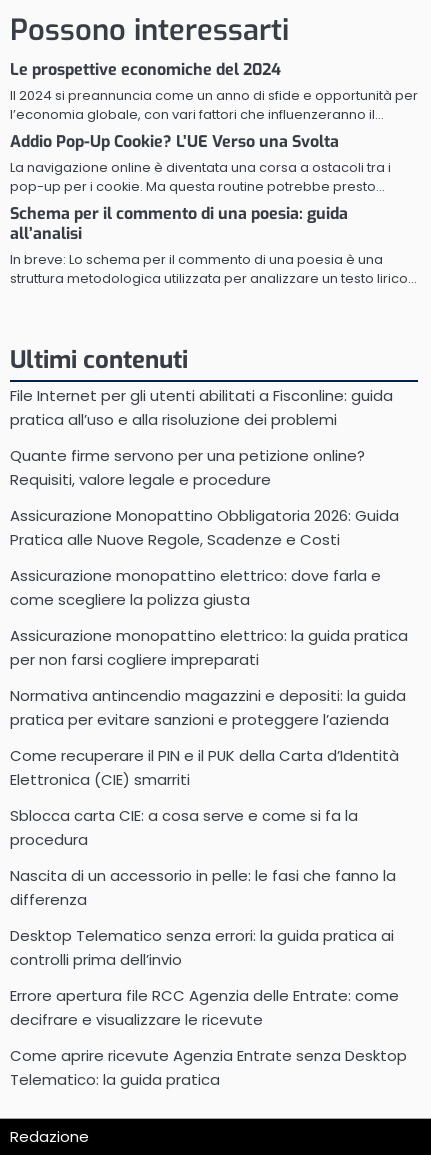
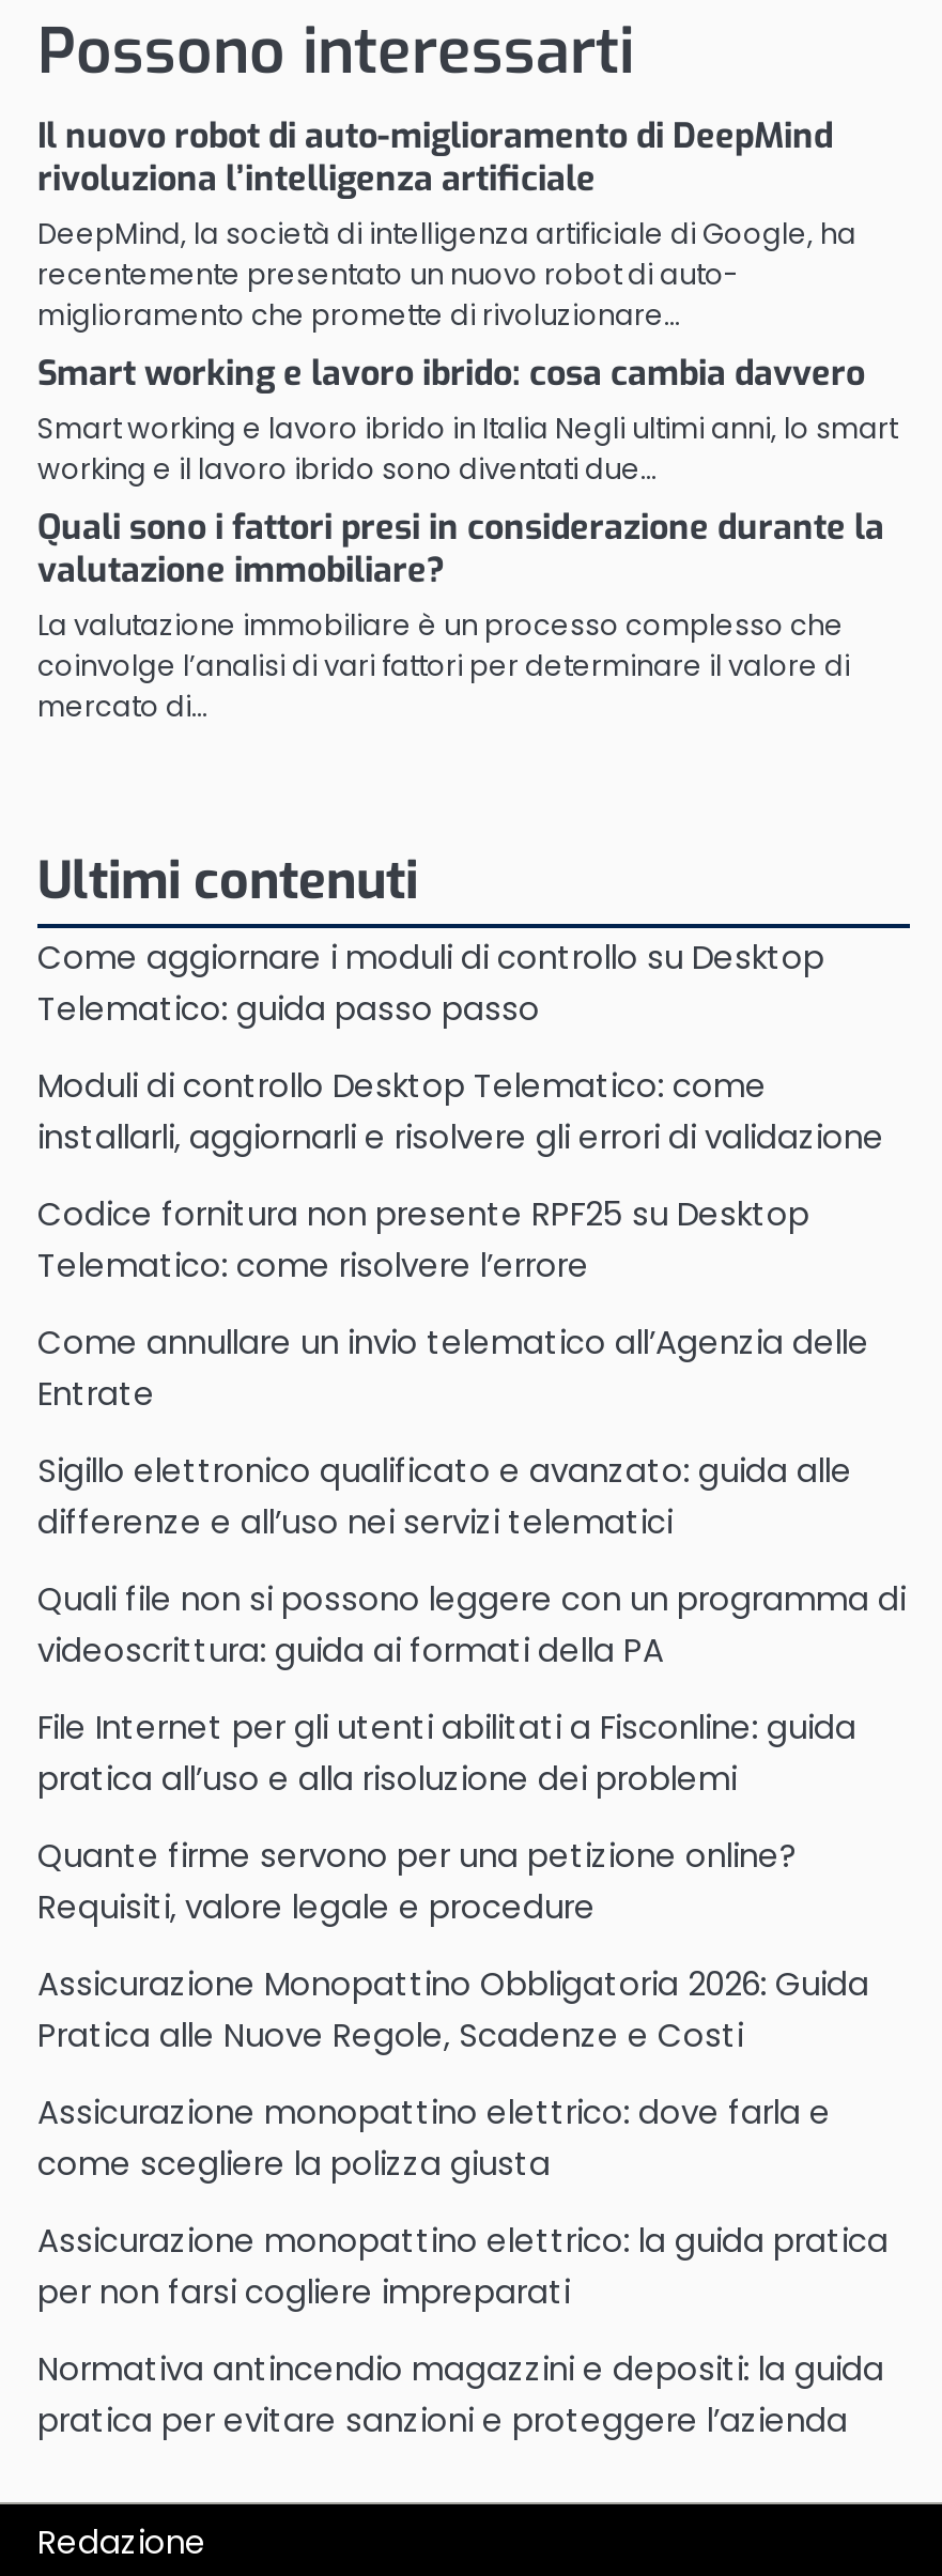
[10,59,418,288] Le prospettive economiche del 2024 | Il 2024 si preannuncia come un anno di sfide e opportunità per | l’economia globale, con vari fattori che influenzeranno il… | Addio Pop-Up Cookie? L’UE Verso una Svolta | La navigazione online è diventata una corsa a ostacoli tra i | pop-up per i cookie. Ma questa routine potrebbe presto… | Schema per il commento di una poesia: guida | all’analisi | In breve: Lo schema per il commento di una poesia è una | struttura metodologica utilizzata per analizzare un testo lirico… -> [37,112,897,726] Il nuovo robot di auto-miglioramento di DeepMind | rivoluziona l’intelligenza artificiale | DeepMind, la società di intelligenza artificiale di Google, ha | recentemente presentato un nuovo robot di auto- | miglioramento che promette di rivoluzionare… | Smart working e lavoro ibrido: cosa cambia davvero | Smart working e lavoro ibrido in Italia Negli ultimi anni, lo smart | working e il lavoro ibrido sono diventati due… | Quali sono i fattori presi in considerazione durante la | valutazione immobiliare? | La valutazione immobiliare è un processo complesso che | coinvolge l’analisi di vari fattori per determinare il valore di | mercato di…
none -> [37,934,906,1672] Come aggiornare i moduli di controllo su Desktop | Telematico: guida passo passo | Moduli di controllo Desktop Telematico: come | installarli, aggiornarli e risolvere gli errori di validazione | Codice fornitura non presente RPF25 su Desktop | Telematico: come risolvere l’errore | Come annullare un invio telematico all’Agenzia delle | Entrate | Sigillo elettronico qualificato e avanzato: guida alle | differenze e all’uso nei servizi telematici | Quali file non si possono leggere con un programma di | videoscrittura: guida ai formati della PA
moved [10,385,408,730] -> [37,1704,889,2441]: File Internet per gli utenti abilitati a Fisconline: guida | pratica all’uso e alla risoluzione dei problemi | Quante firme servono per una petizione online? | ... | Normativa antincendio magazzini e depositi: la guida | pratica per evitare sanzioni e proteggere l’azienda
[10,745,407,1090] Come recuperare il PIN e il PUK della Carta d’Identità | Elettronica (CIE) smarriti | Sblocca carta CIE: a cosa serve e come si fa la | procedura | Nascita di un accessorio in pelle: le fasi che fanno la | differenza | Desktop Telematico senza errori: la guida pratica ai | controlli prima dell’invio | Errore apertura file RCC Agenzia delle Entrate: come | decifrare e visualizzare le ricevute | Come aprire ricevute Agenzia Entrate senza Desktop | Telematico: la guida pratica -> none

